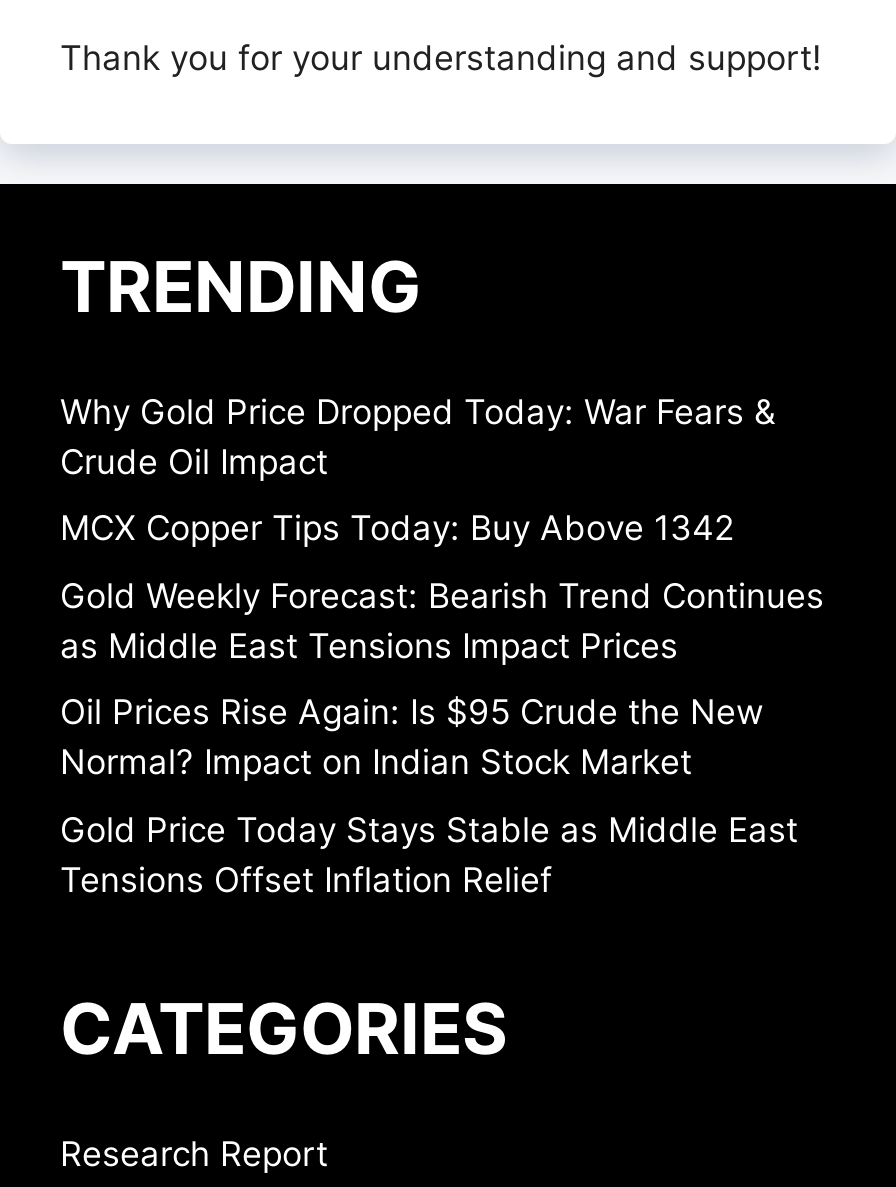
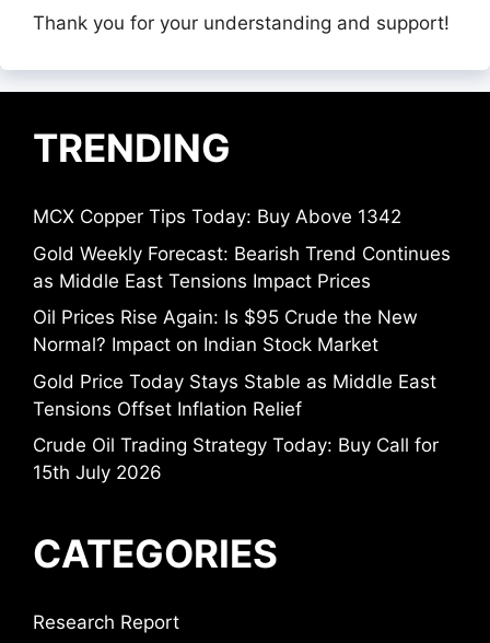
[60,391,776,481] Why Gold Price Dropped Today: War Fears & | Crude Oil Impact -> none
moved [60,508,824,899] -> [33,206,451,420]: MCX Copper Tips Today: Buy Above 1342 | Gold Weekly Forecast: Bearish Trend Continues | as Middle East Tensions Impact Prices | Oil Prices Rise Again: Is $95 Crude the New | Normal? Impact on Indian Stock Market | Gold Price Today Stays Stable as Middle East | Tensions Offset Inflation Relief
none -> [33,434,439,484] Crude Oil Trading Strategy Today: Buy Call for | 15th July 2026

